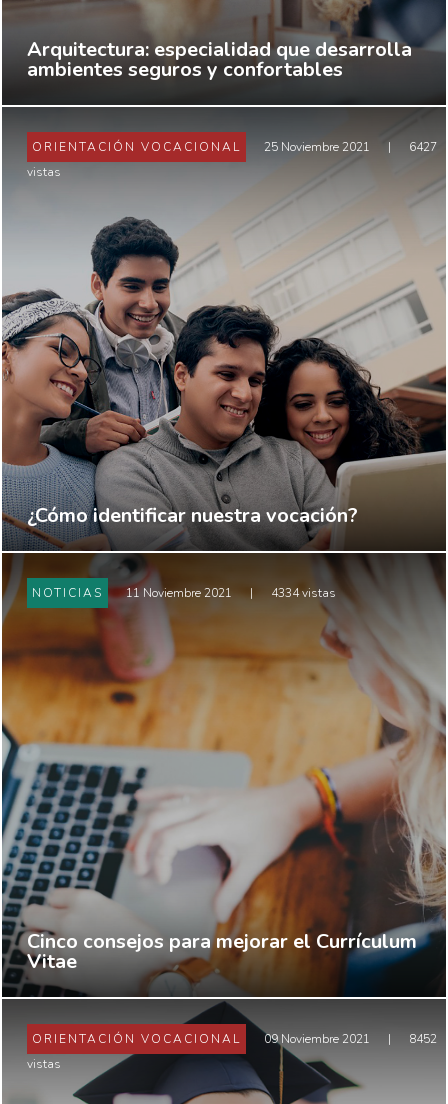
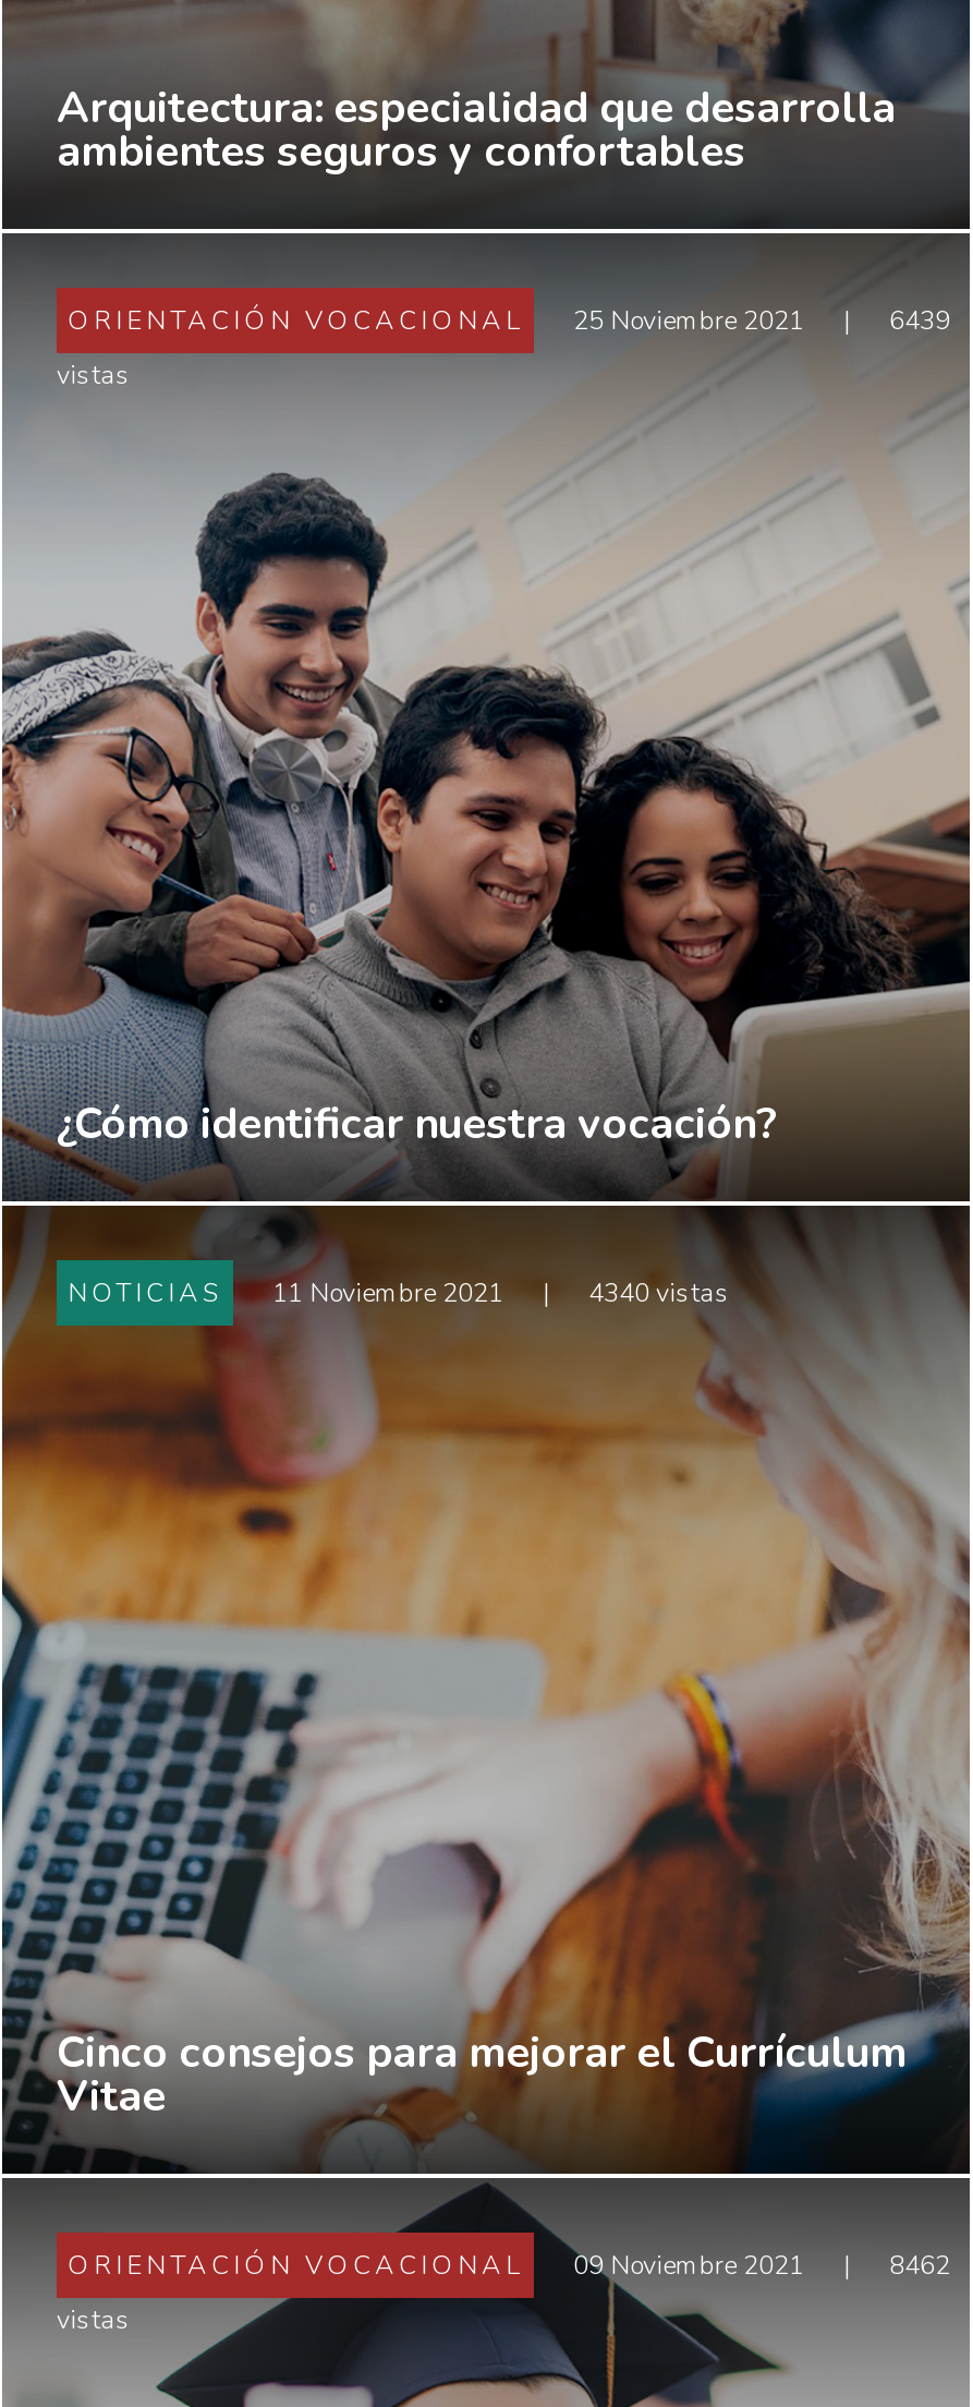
[406,139,437,155] 6427 -> [883,303,950,338] 6439
[268,585,336,601] 4334 vistas -> [582,1276,730,1311] 4340 vistas
[406,1031,437,1047] 8452 -> [883,2248,950,2283] 8462

